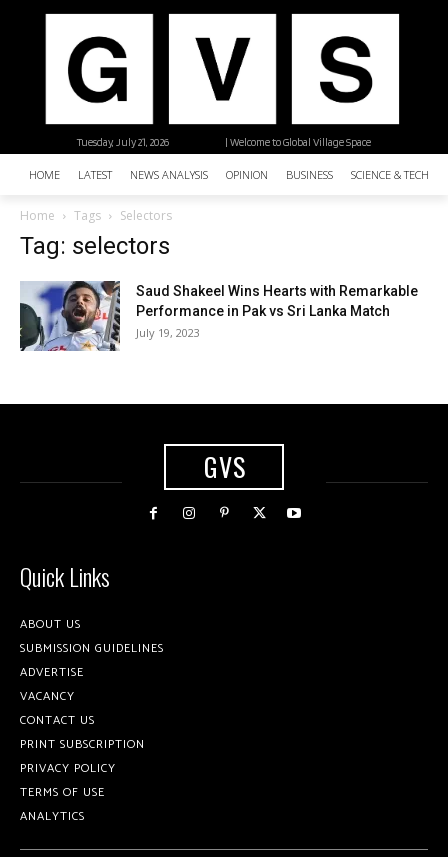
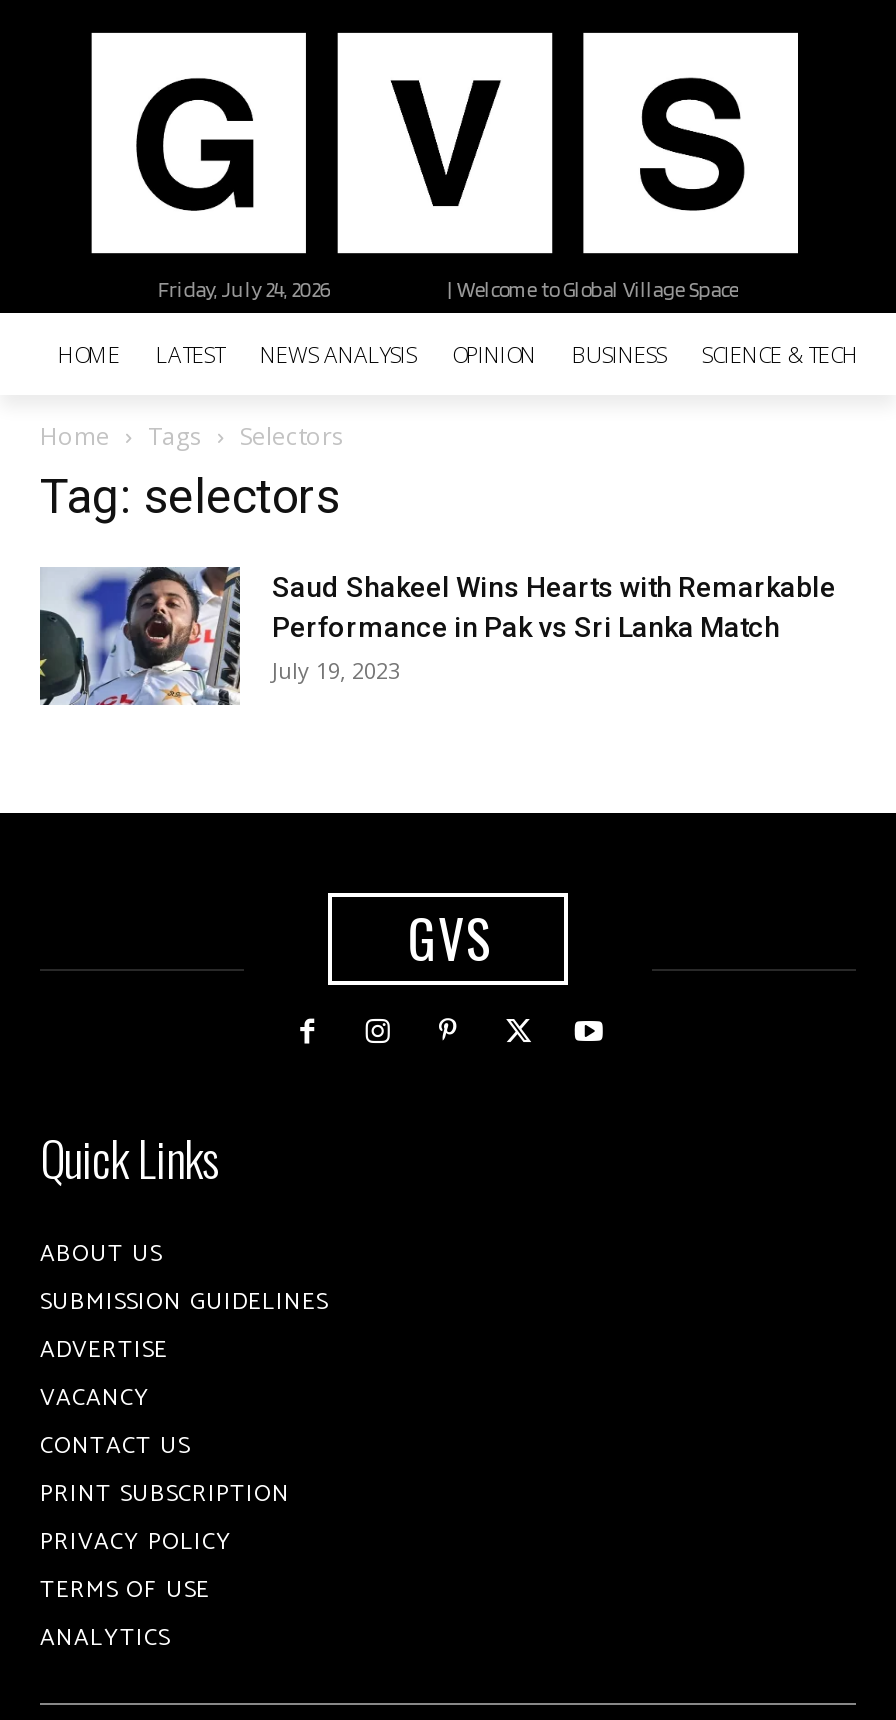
[77,135,169,149] Tuesday, July 21, 2026 -> [157,275,329,303] Friday, July 24, 2026

